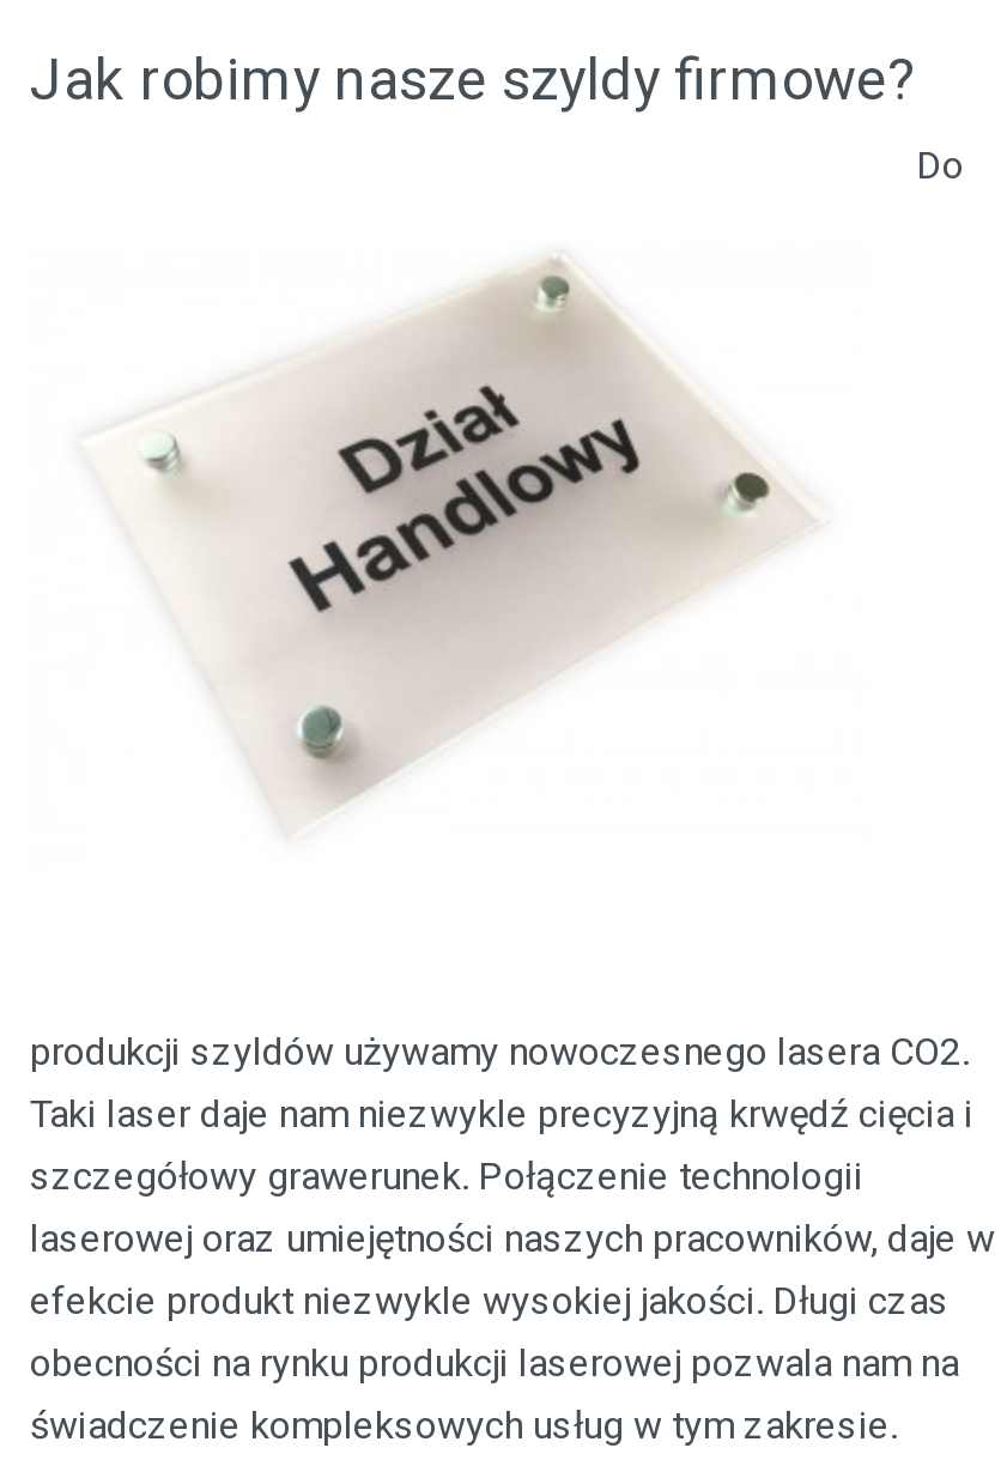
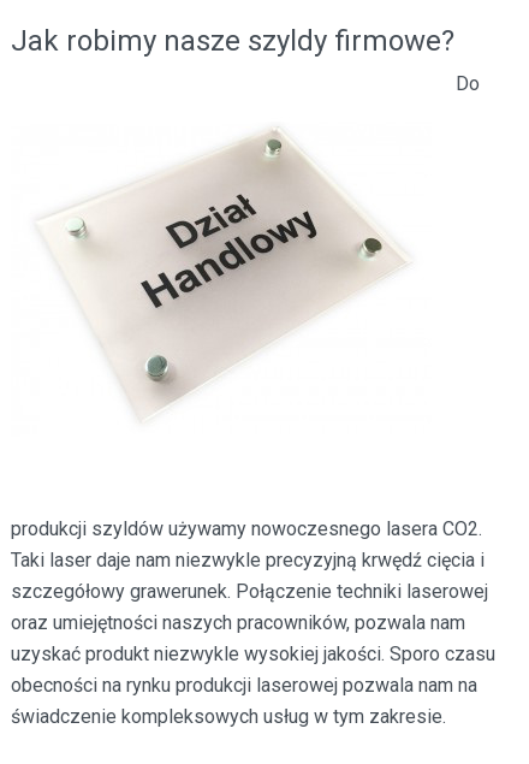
[30,1153,995,1323] szczegółowy grawerunek. Połączenie technologii | laserowej oraz umiejętności naszych pracowników, daje w | efekcie produkt niezwykle wysokiej jakości. Długi czas -> [11,580,495,665] szczegółowy grawerunek. Połączenie techniki laserowej | oraz umiejętności naszych pracowników, pozwala nam | uzyskać produkt niezwykle wysokiej jakości. Sporo czasu

